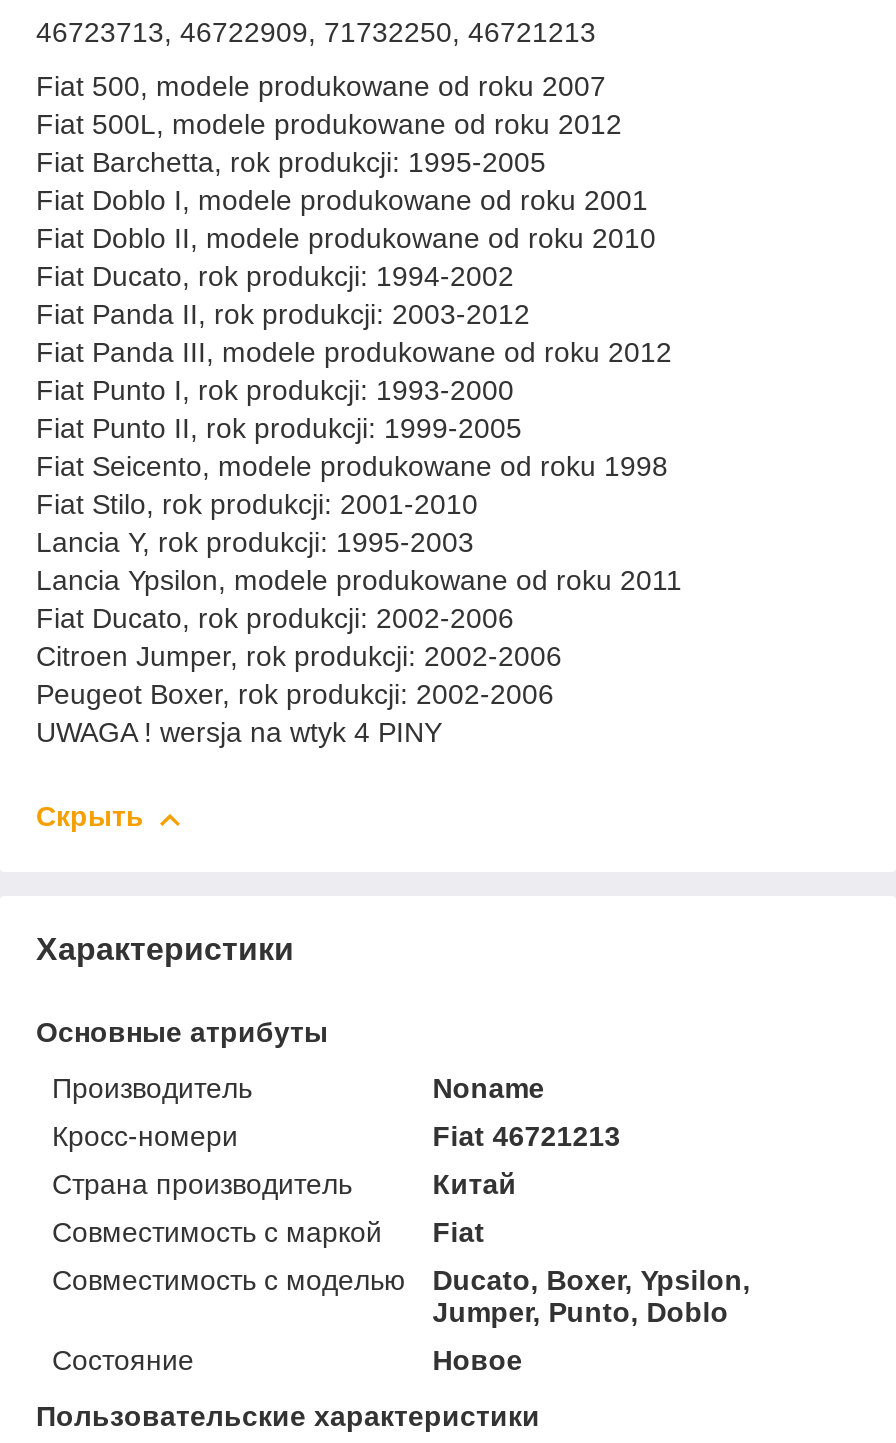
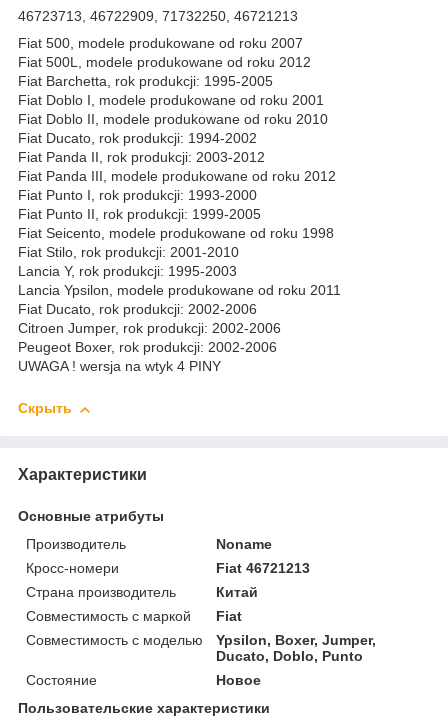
[432,1264,750,1328] Ducato, Boxer, Ypsilon, | Jumper, Punto, Doblo -> [216,632,376,664] Ypsilon, Boxer, Jumper, | Ducato, Doblo, Punto

